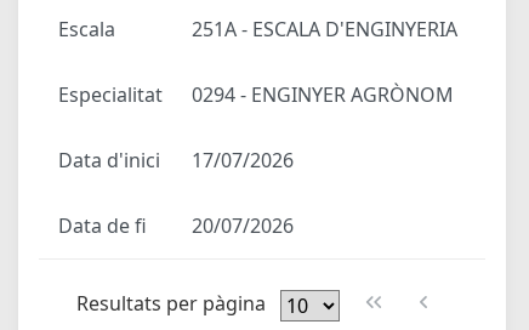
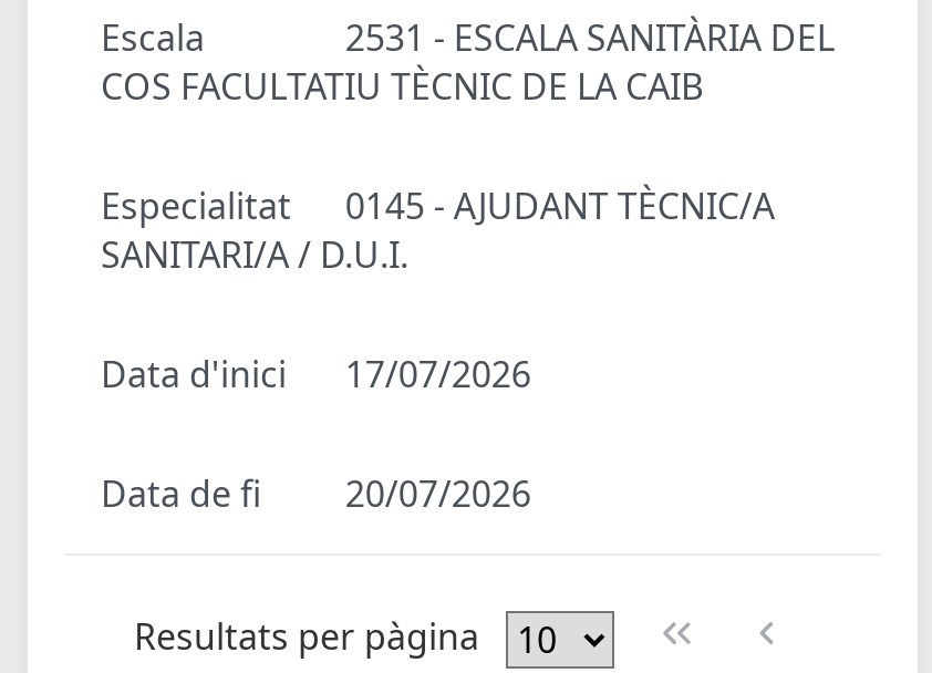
[192,16,458,42] 251A - ESCALA D'ENGINYERIA -> [101,13,834,111] 2531 - ESCALA SANITÀRIA DEL | COS FACULTATIU TÈCNIC DE LA CAIB
[192,81,454,108] 0294 - ENGINYER AGRÒNOM -> [101,182,775,279] 0145 - AJUDANT TÈCNIC/A | SANITARI/A / D.U.I.

